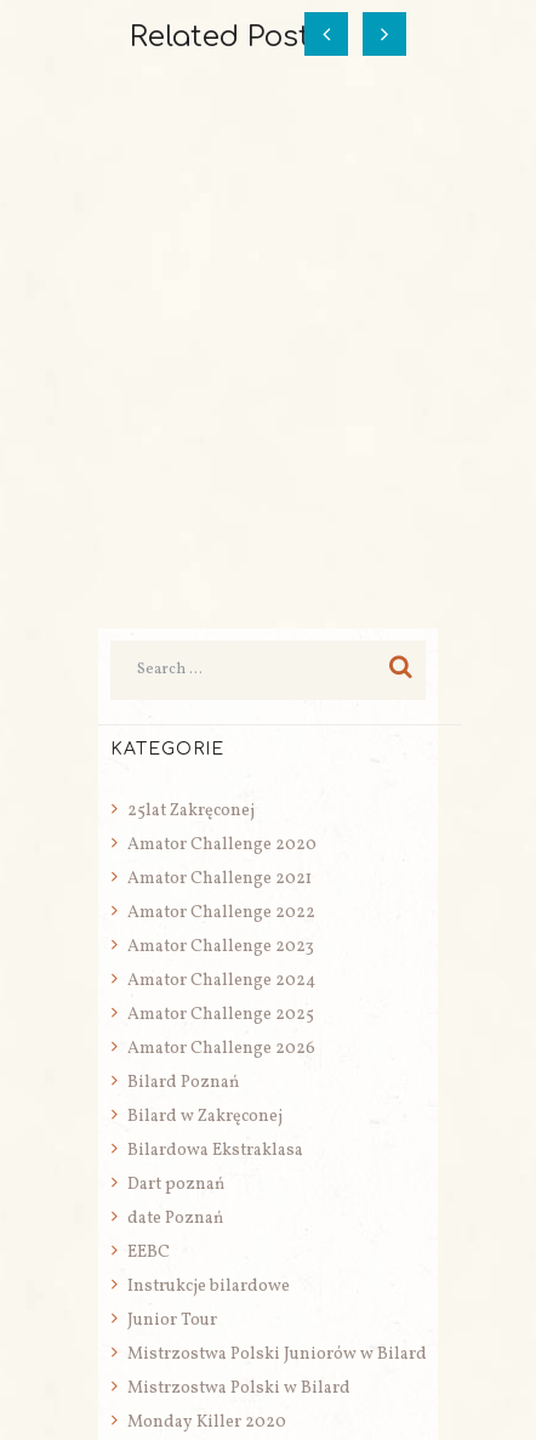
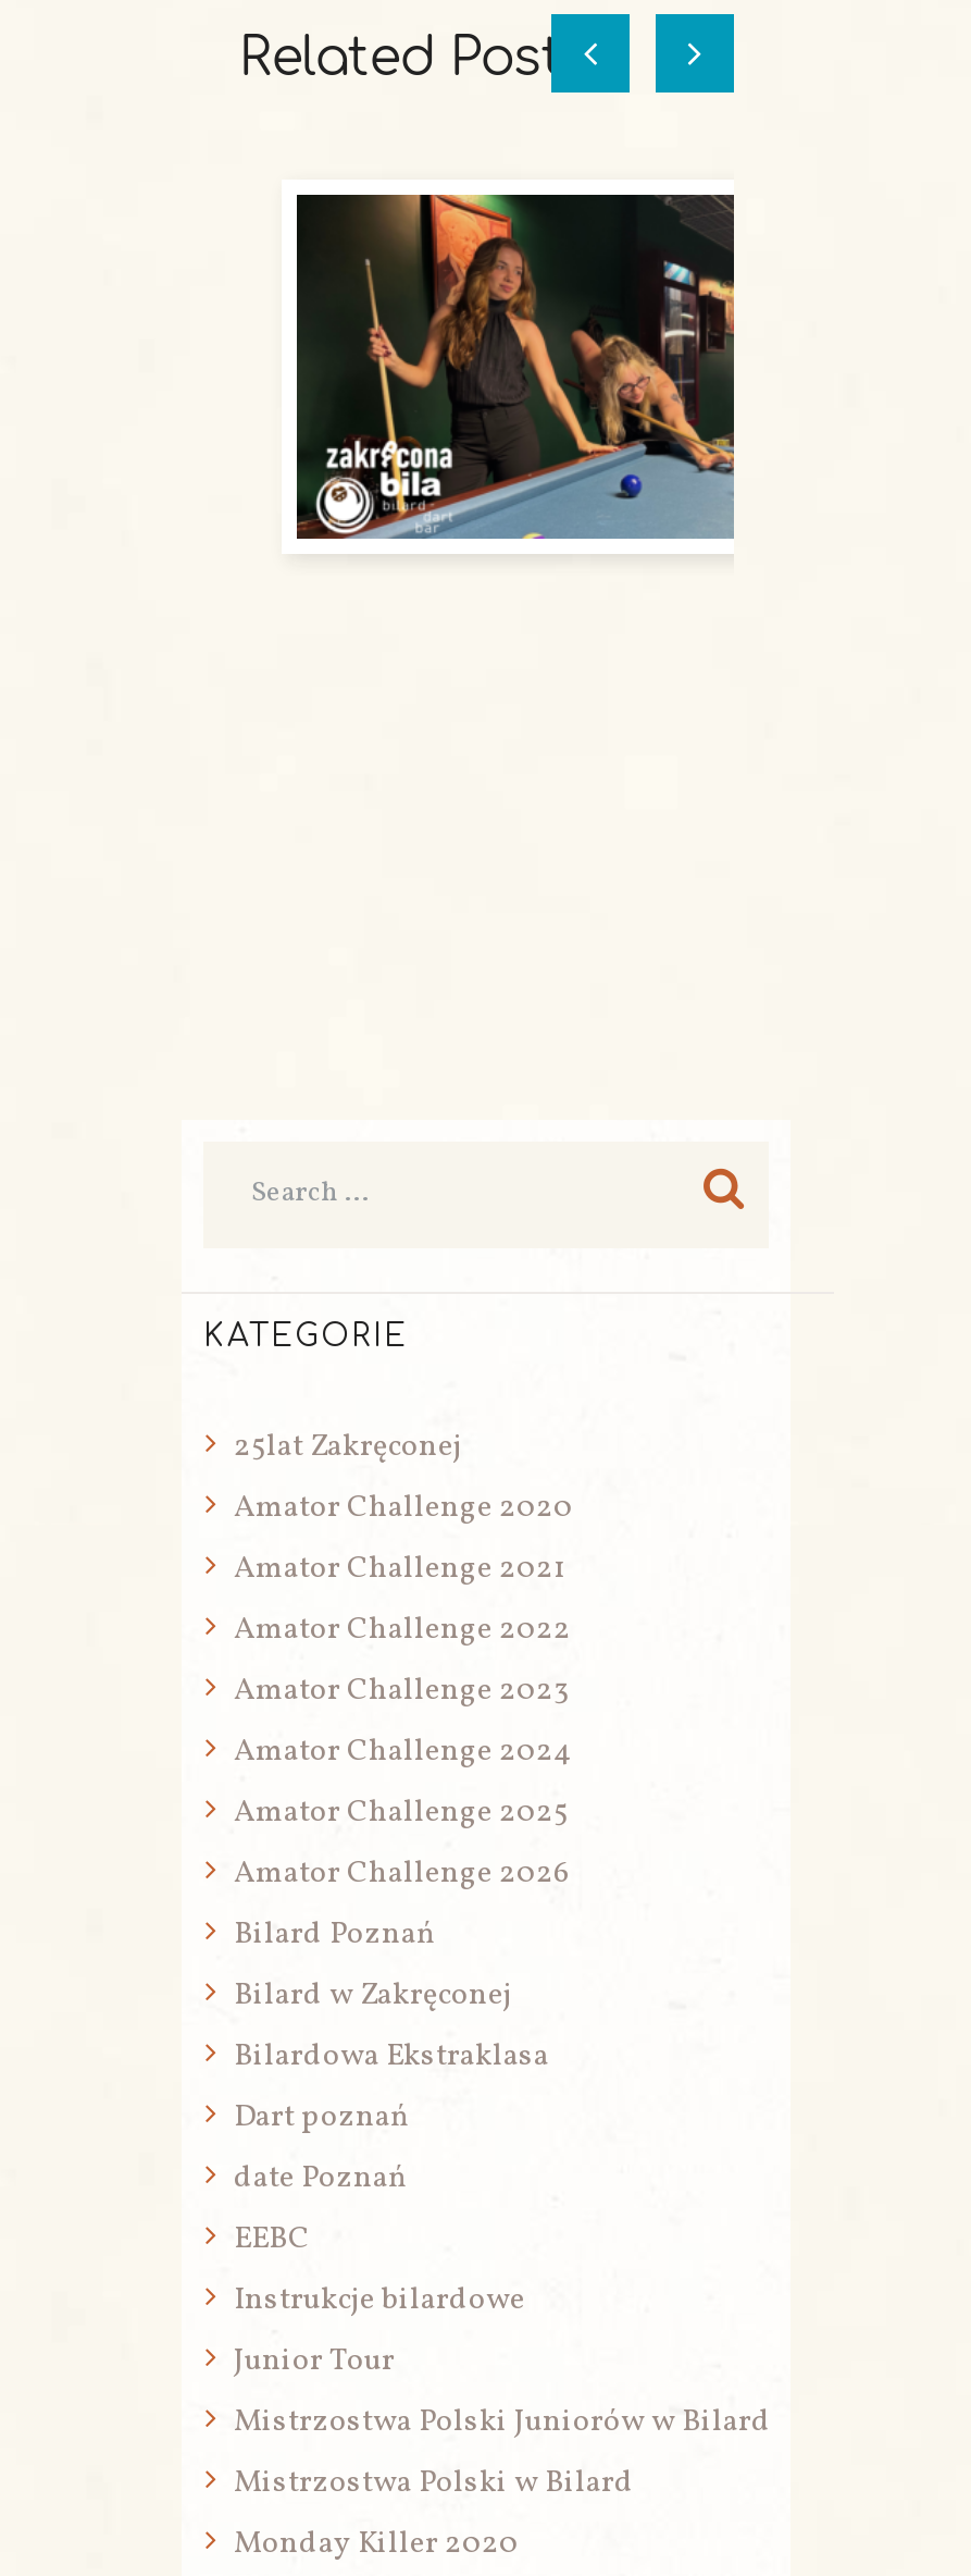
none -> [295,193,736,541] [image]

